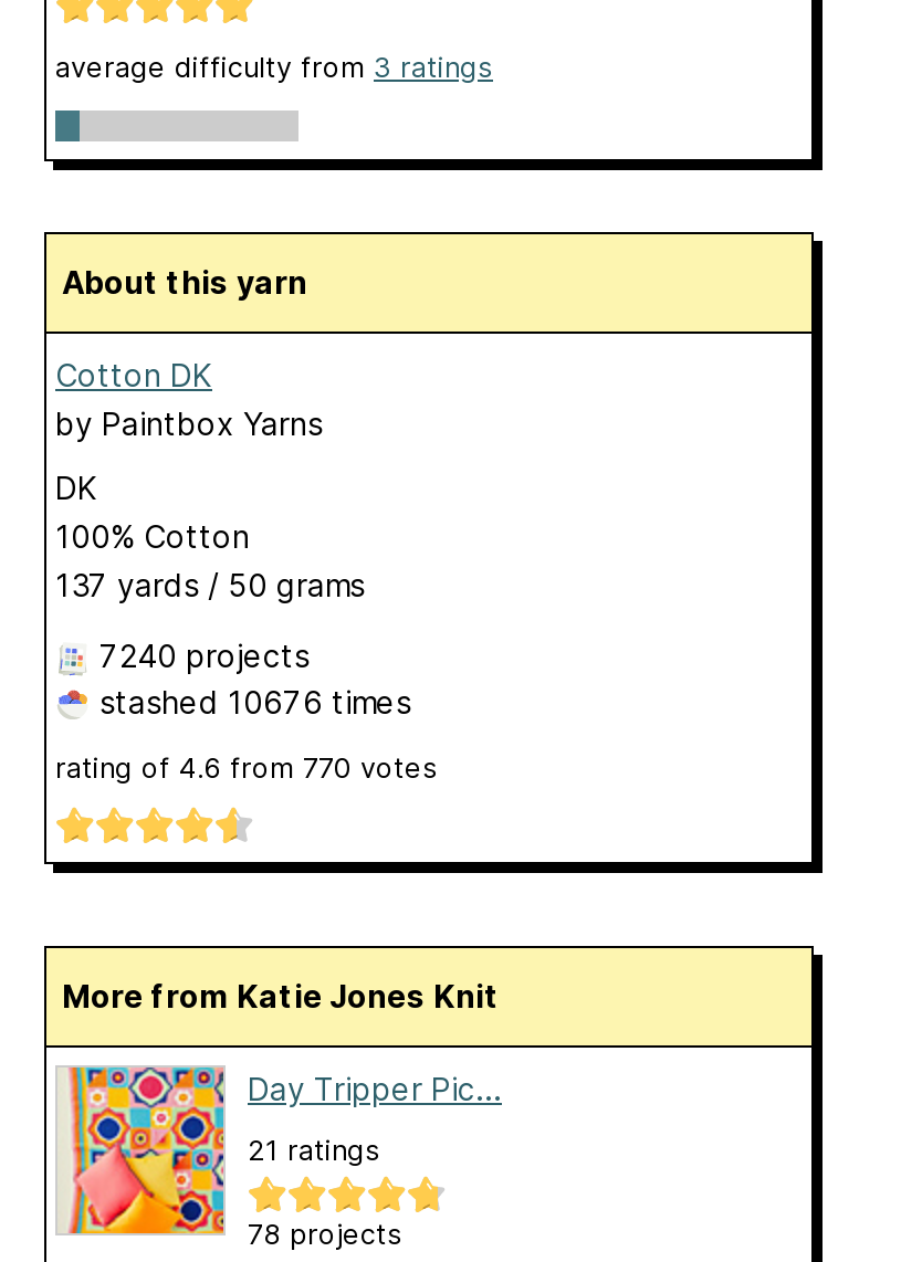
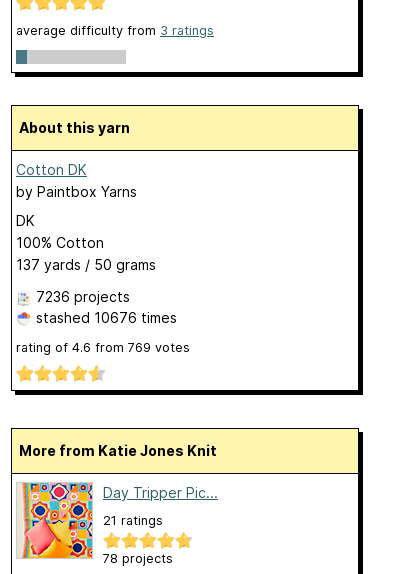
[99,636,310,674] 7240 projects -> [36,288,130,305] 7236 projects
[55,751,438,784] rating of 4.6 from 770 votes -> [16,340,190,355] rating of 4.6 from 769 votes

